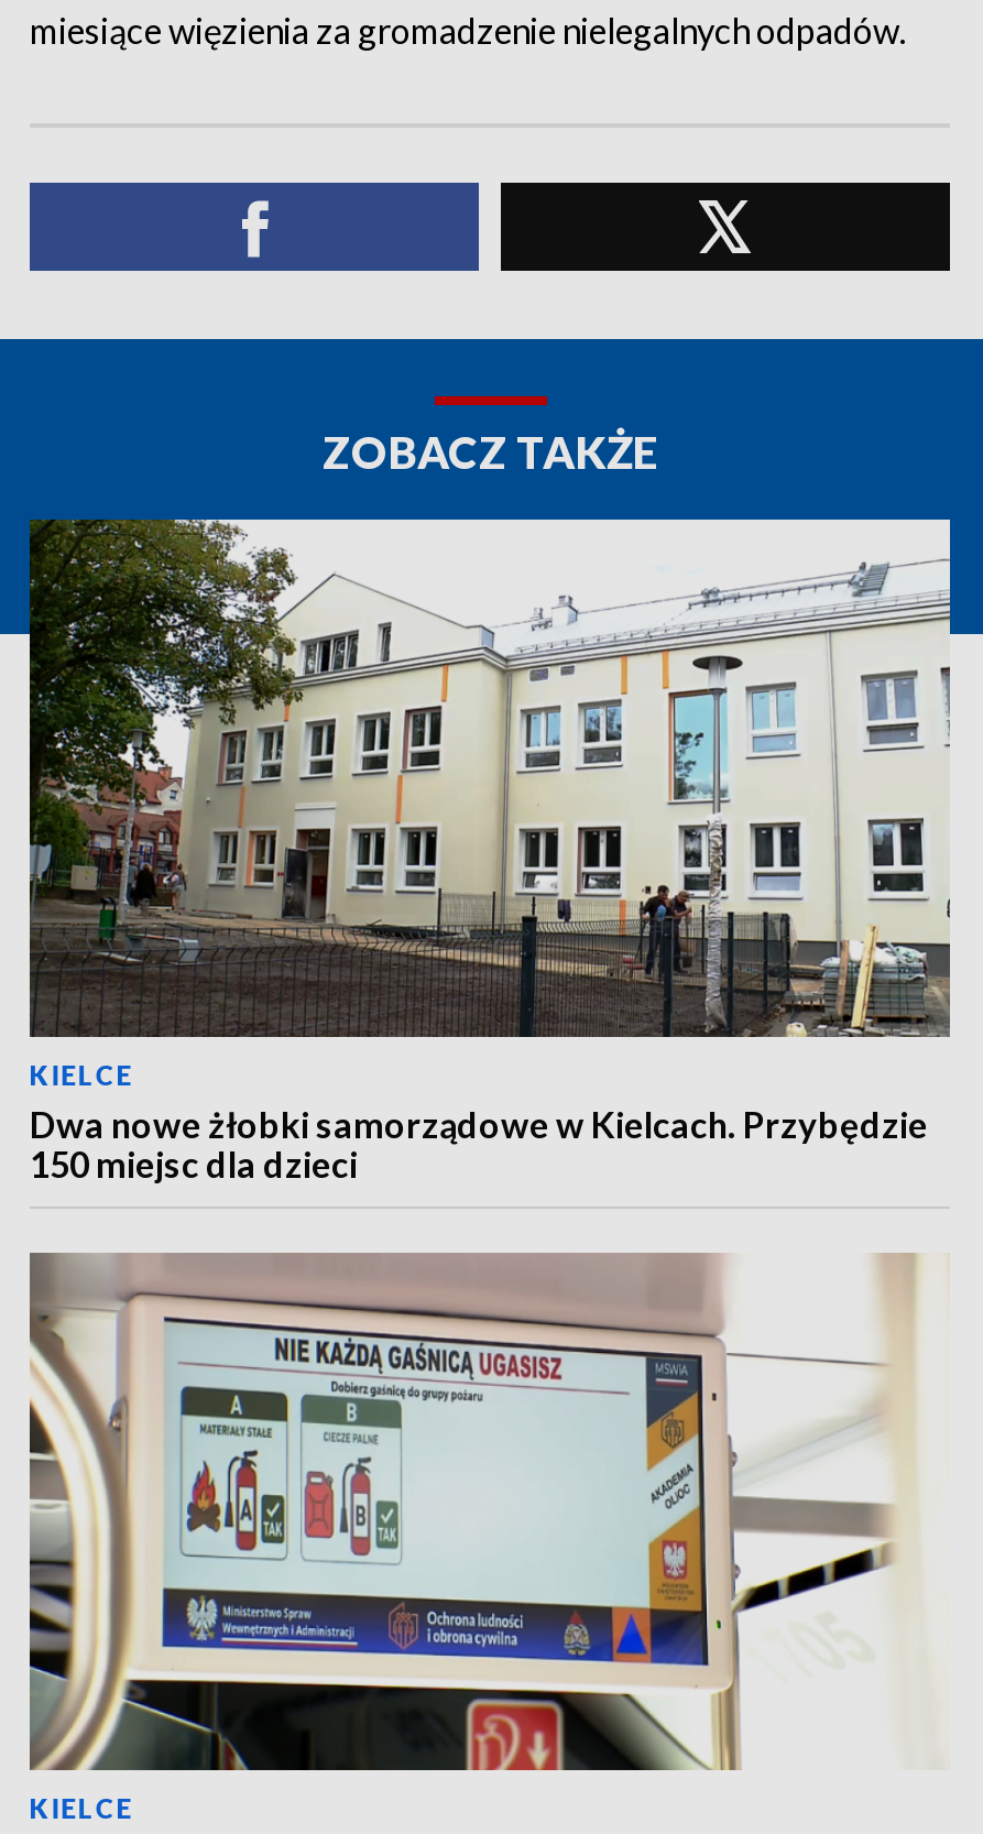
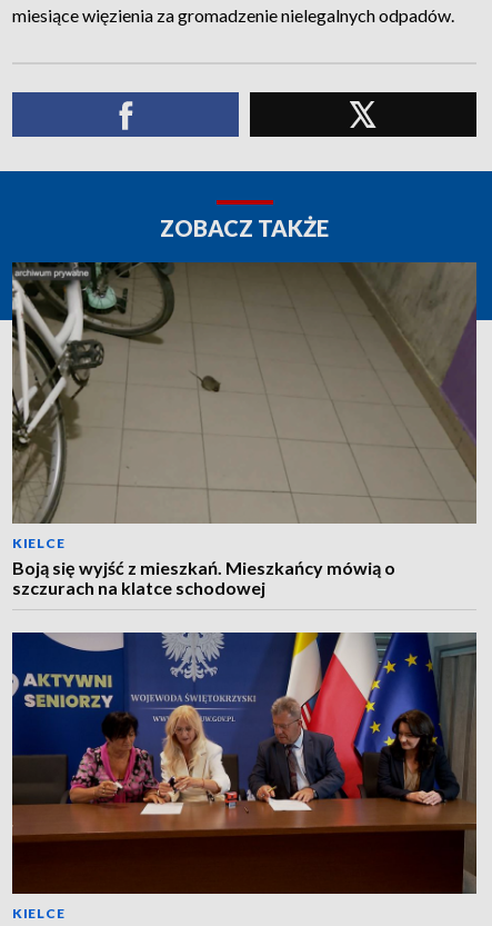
[28,517,952,1185] [image] | Dwa nowe żłobki samorządowe w Kielcach. Przybędzie | 150 miejsc dla dzieci -> [11,261,478,598] [image] | Boją się wyjść z mieszkań. Mieszkańcy mówią o | szczurach na klatce schodowej
[28,1251,950,1772] [image] -> [11,631,478,895] [image]

